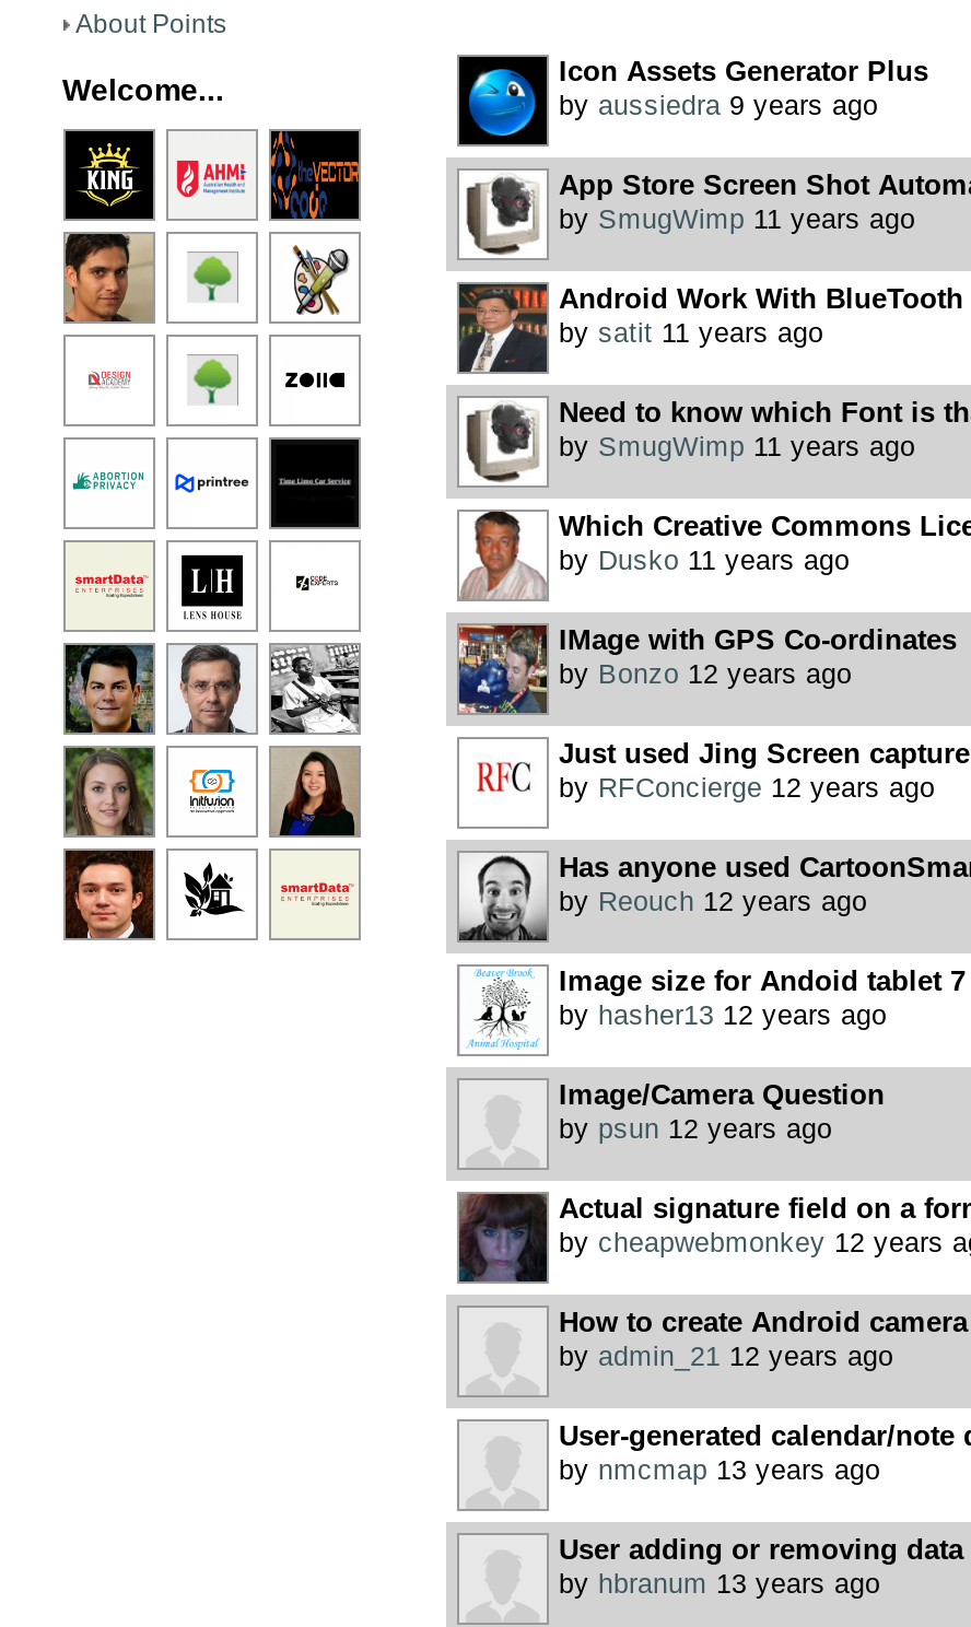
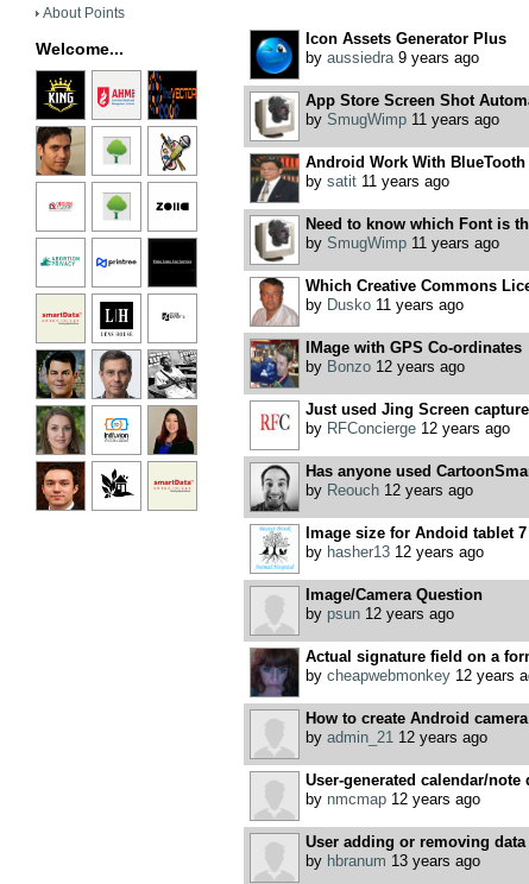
[559,1455,880,1486] by nmcmap 13 years ago -> [305,791,480,807] by nmcmap 12 years ago

